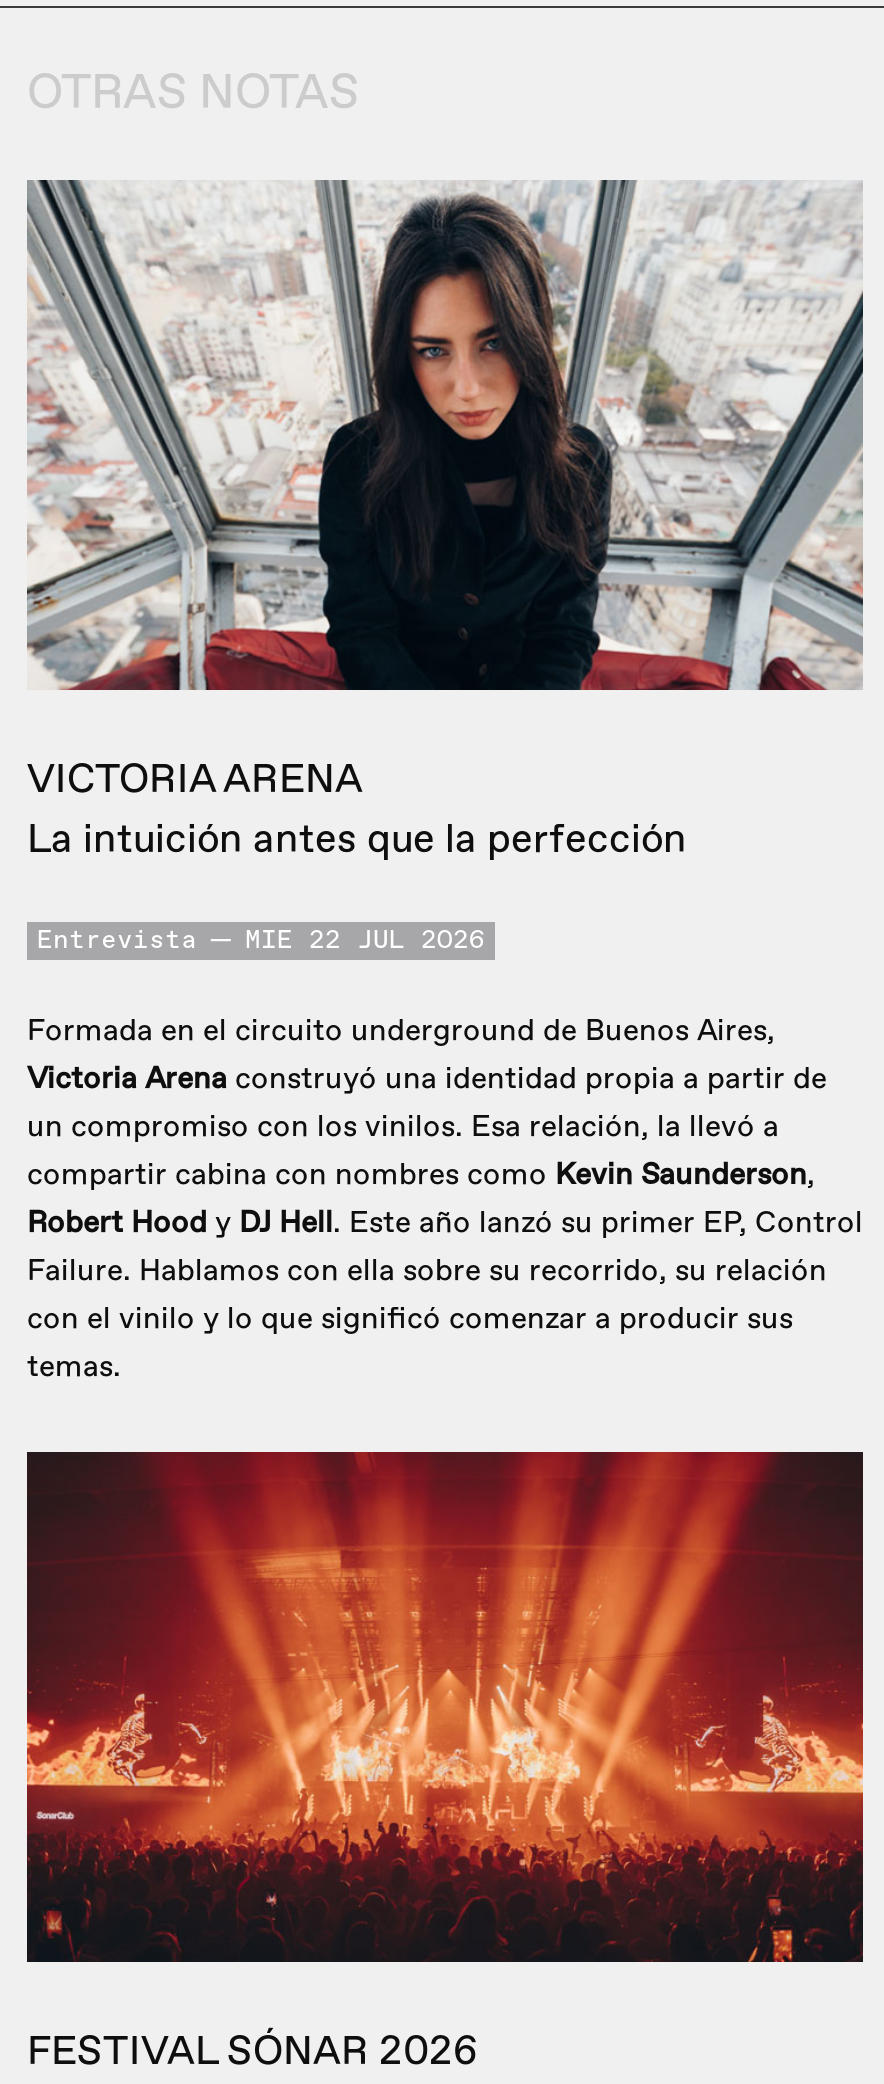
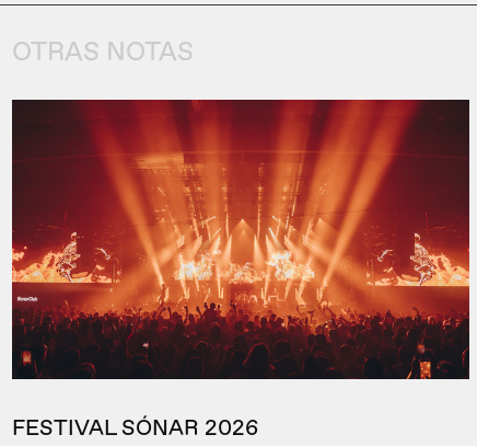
[27,178,865,1387] [image] | VICTORIA ARENA | La intuición antes que la perfección | Entrevista | MIE 22 JUL 2026 | Formada en el circuito underground de Buenos Aires, | Victoria Arena construyó una identidad propia a partir de | un compromiso con los vinilos. Esa relación, la llevó a | compartir cabina con nombres como Kevin Saunderson, | Robert Hood y DJ Hell. Este año lanzó su primer EP, Control | Failure. Hablamos con ella sobre su recorrido, su relación | con el vinilo y lo que significó comenzar a producir sus | temas. -> none

